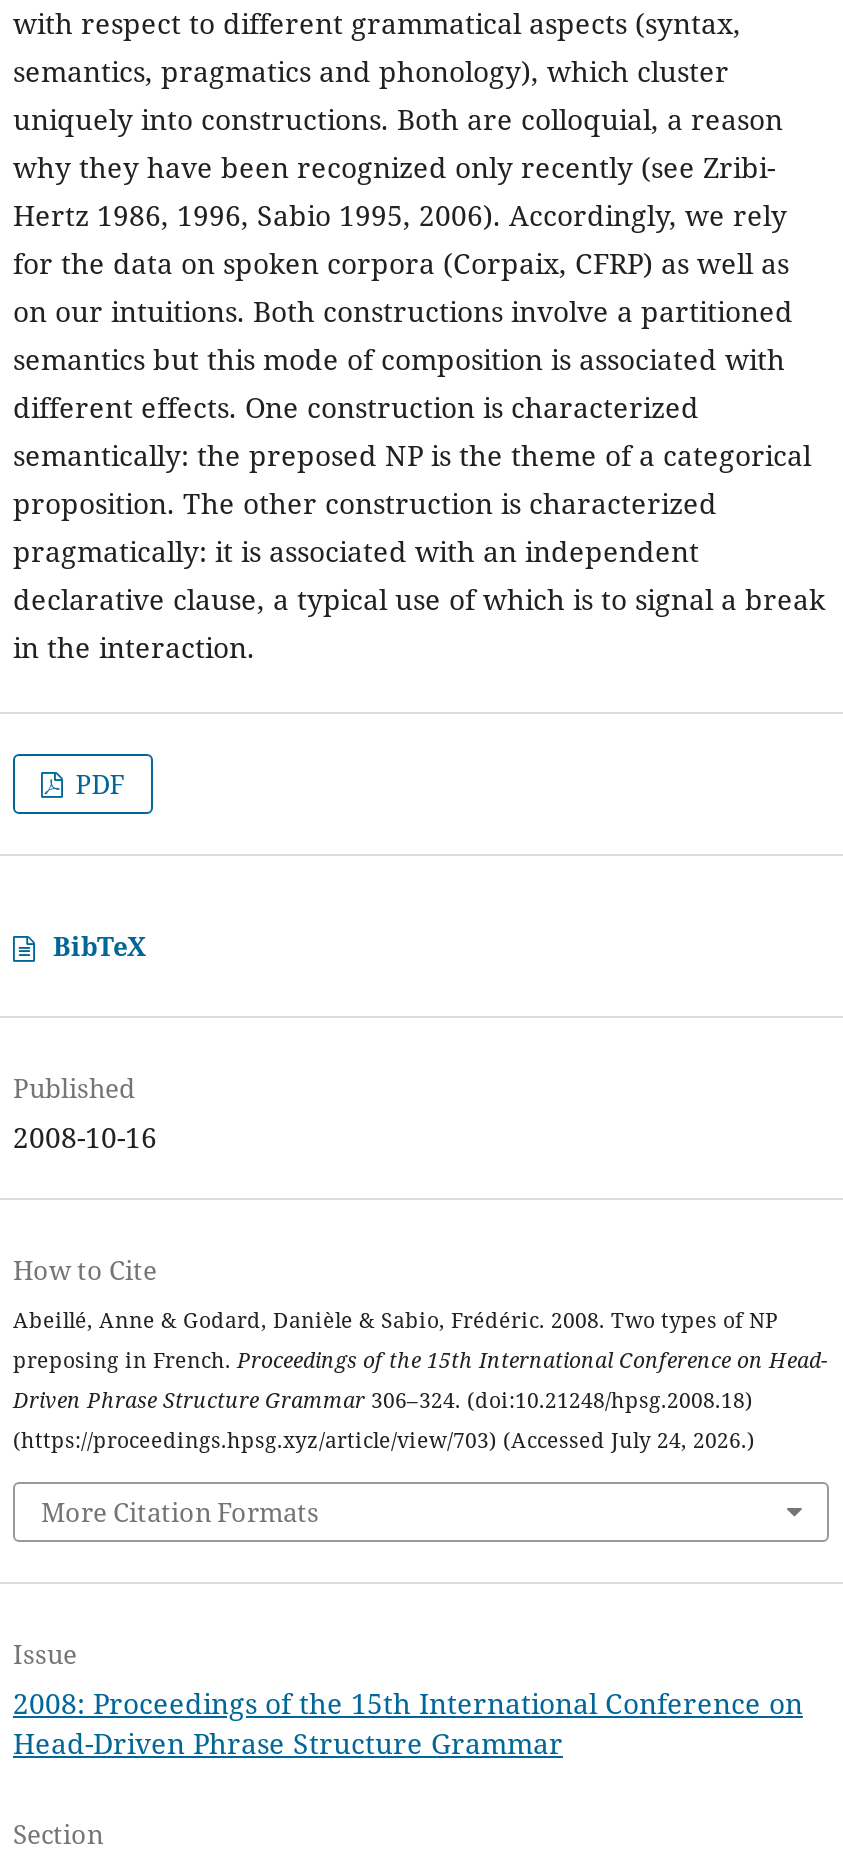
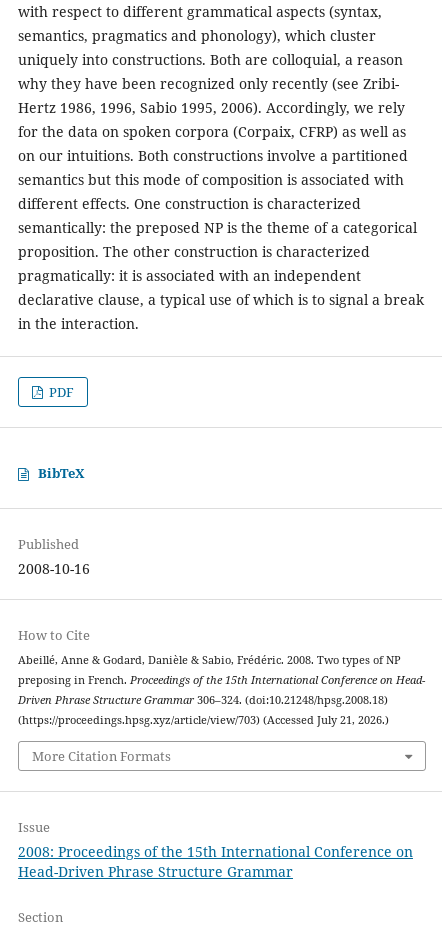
[13,1427,755,1455] (https://proceedings.hpsg.xyz/article/view/703) (Accessed July 24, 2026.) -> [18,713,389,727] (https://proceedings.hpsg.xyz/article/view/703) (Accessed July 21, 2026.)

